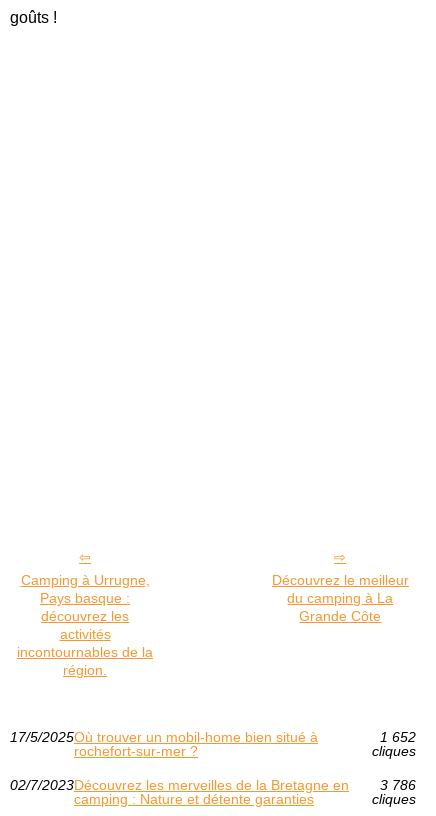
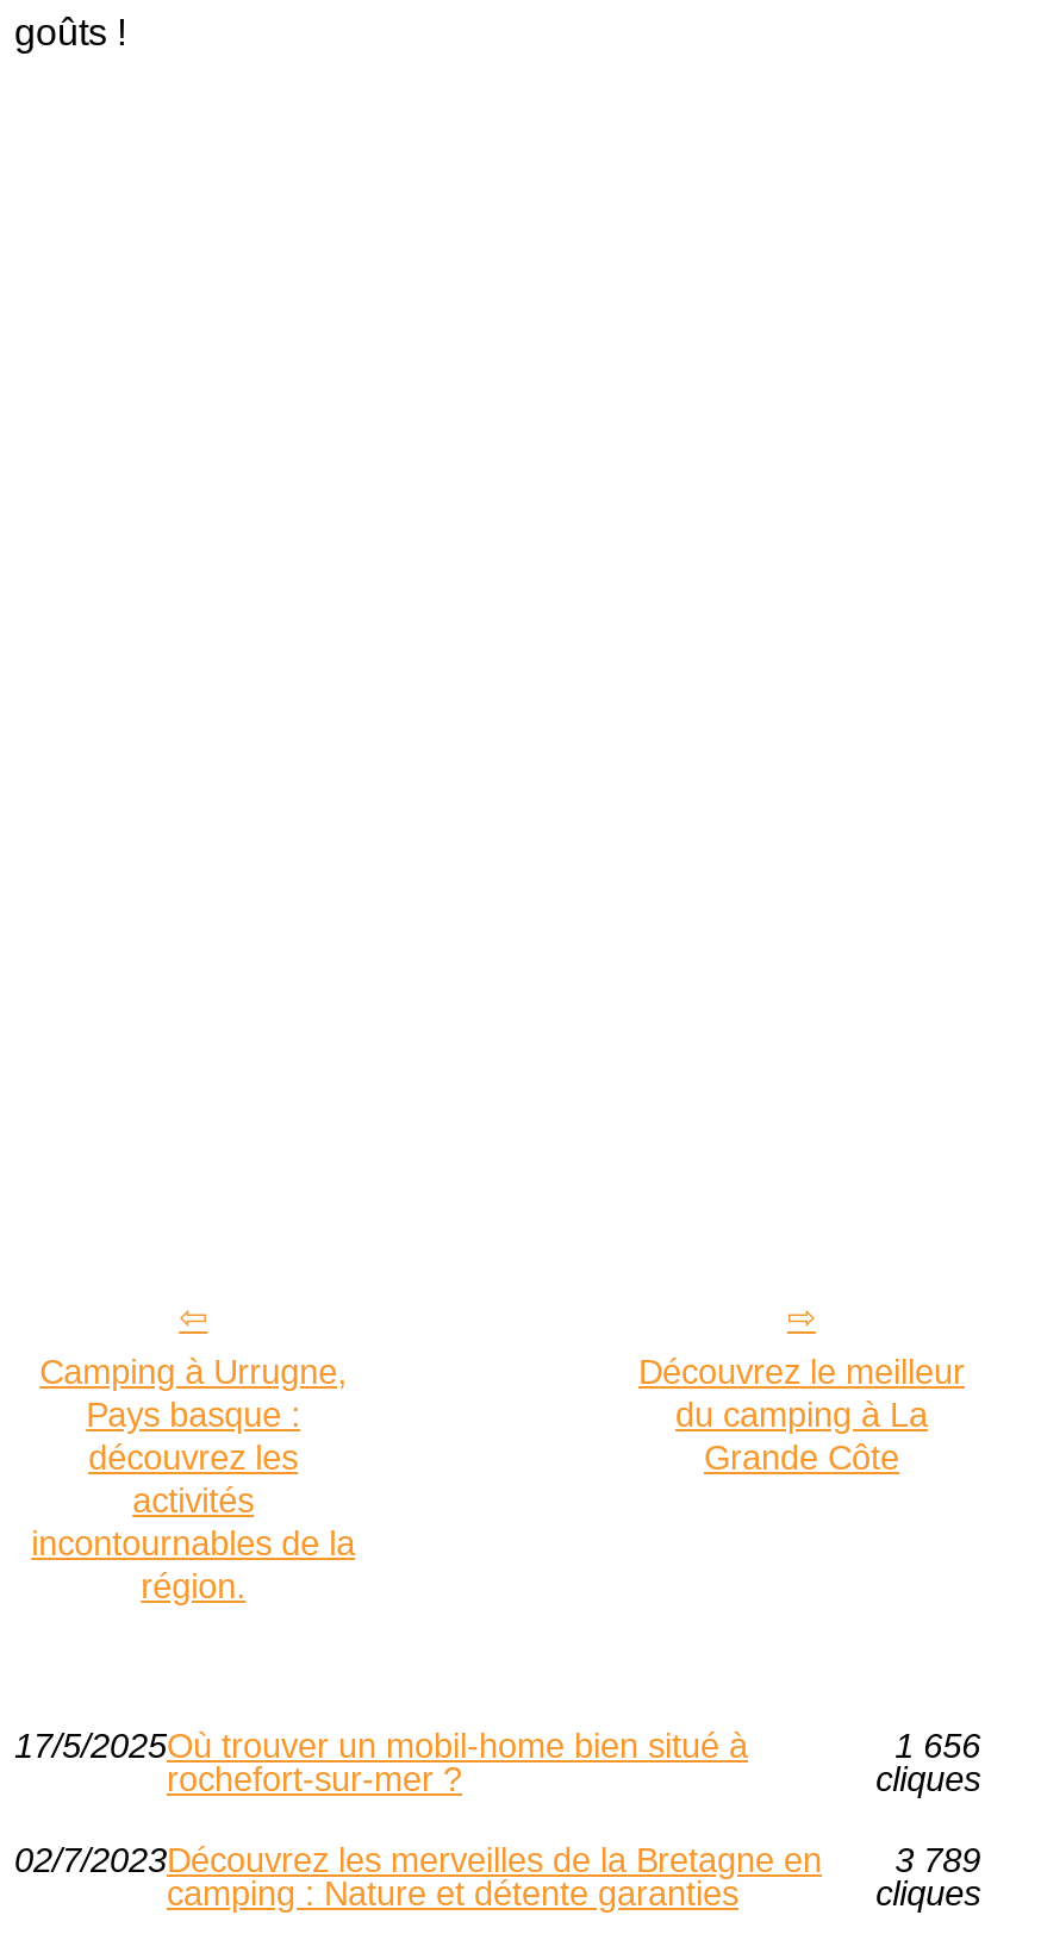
[380,729,416,745] 1 652 -> [895,1726,980,1764] 1 656
[10,777,416,793] 02/7/2023 Découvrez les merveilles de la Bretagne en 3 786 -> [14,1840,980,1879] 02/7/2023 Découvrez les merveilles de la Bretagne en 3 789

